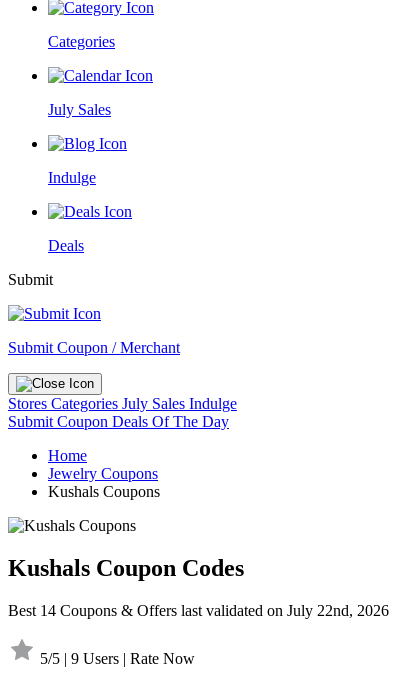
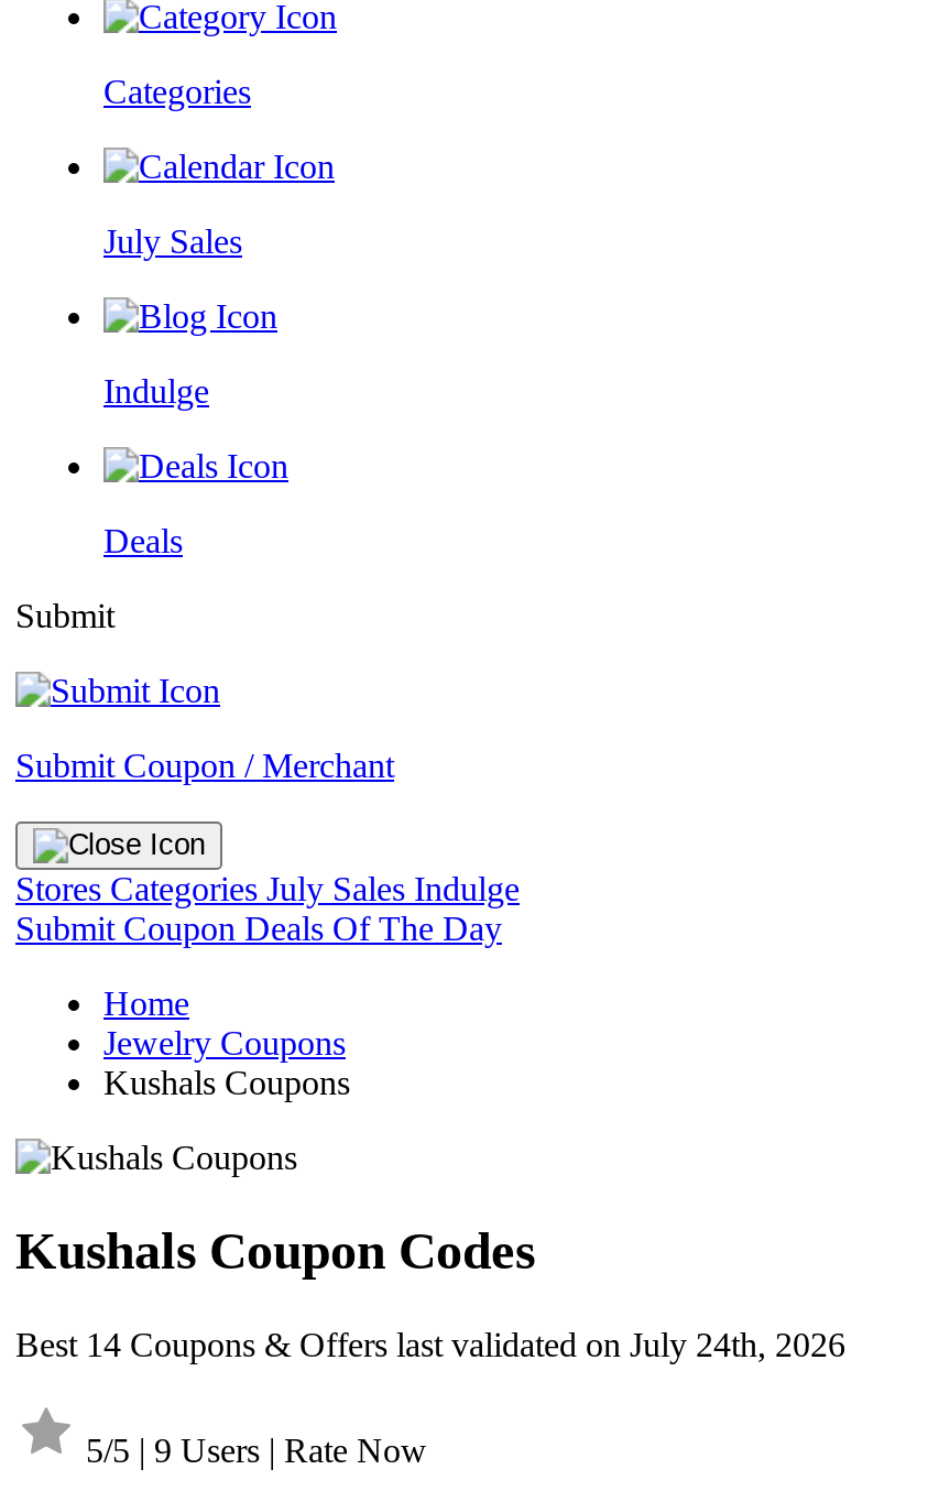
[8,602,389,619] Best 14 Coupons & Offers last validated on July 22nd, 2026 -> [15,1325,845,1363] Best 14 Coupons & Offers last validated on July 24th, 2026

